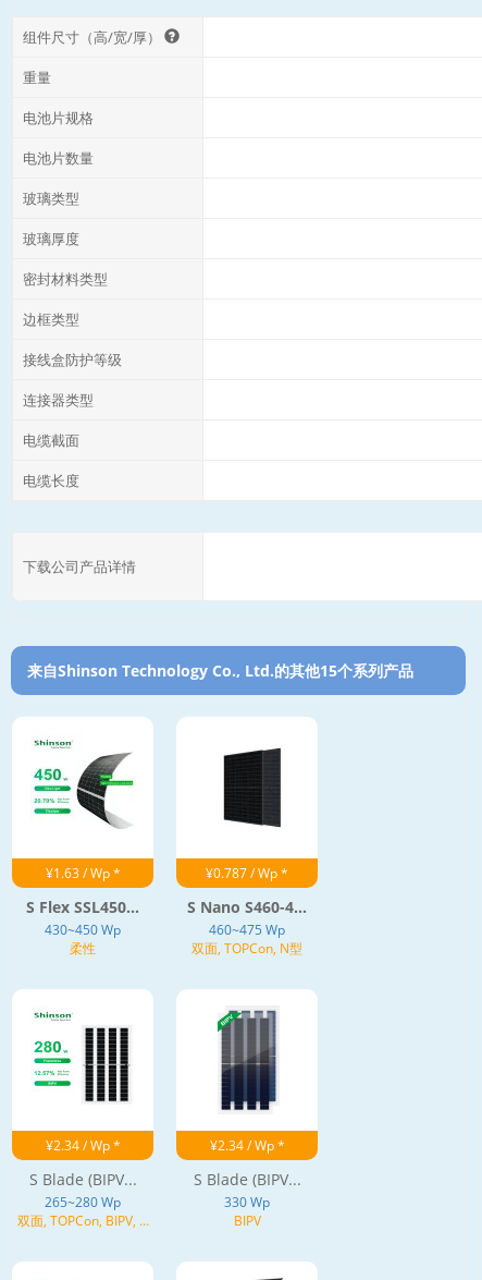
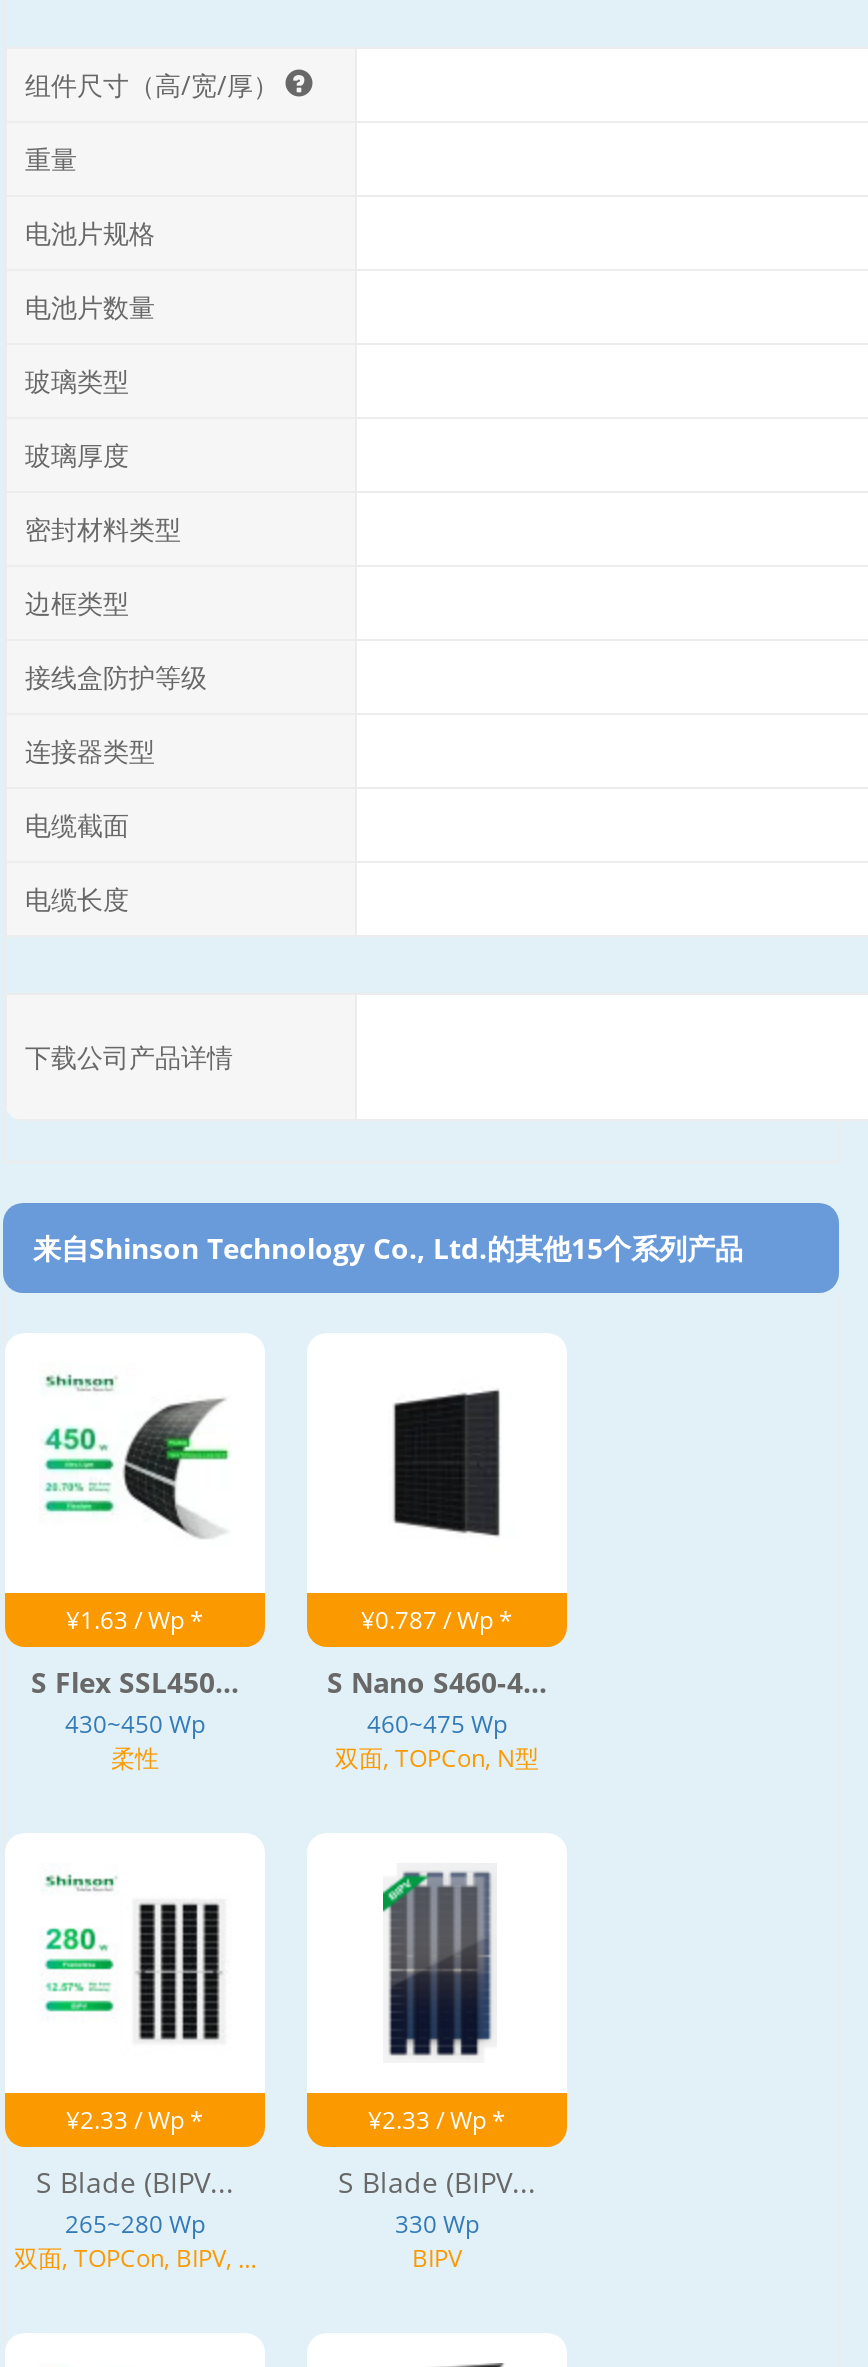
[45,1137,120,1155] ¥2.34 / Wp * -> [66,2104,204,2138] ¥2.33 / Wp *
[209,1137,285,1155] ¥2.34 / Wp * -> [368,2104,506,2138] ¥2.33 / Wp *

